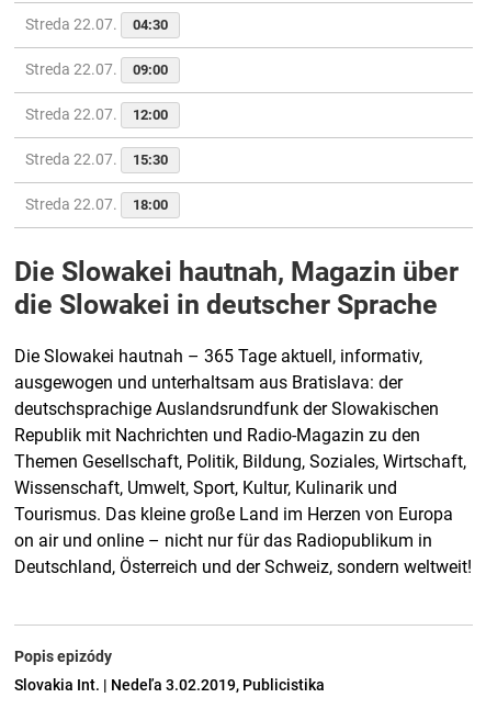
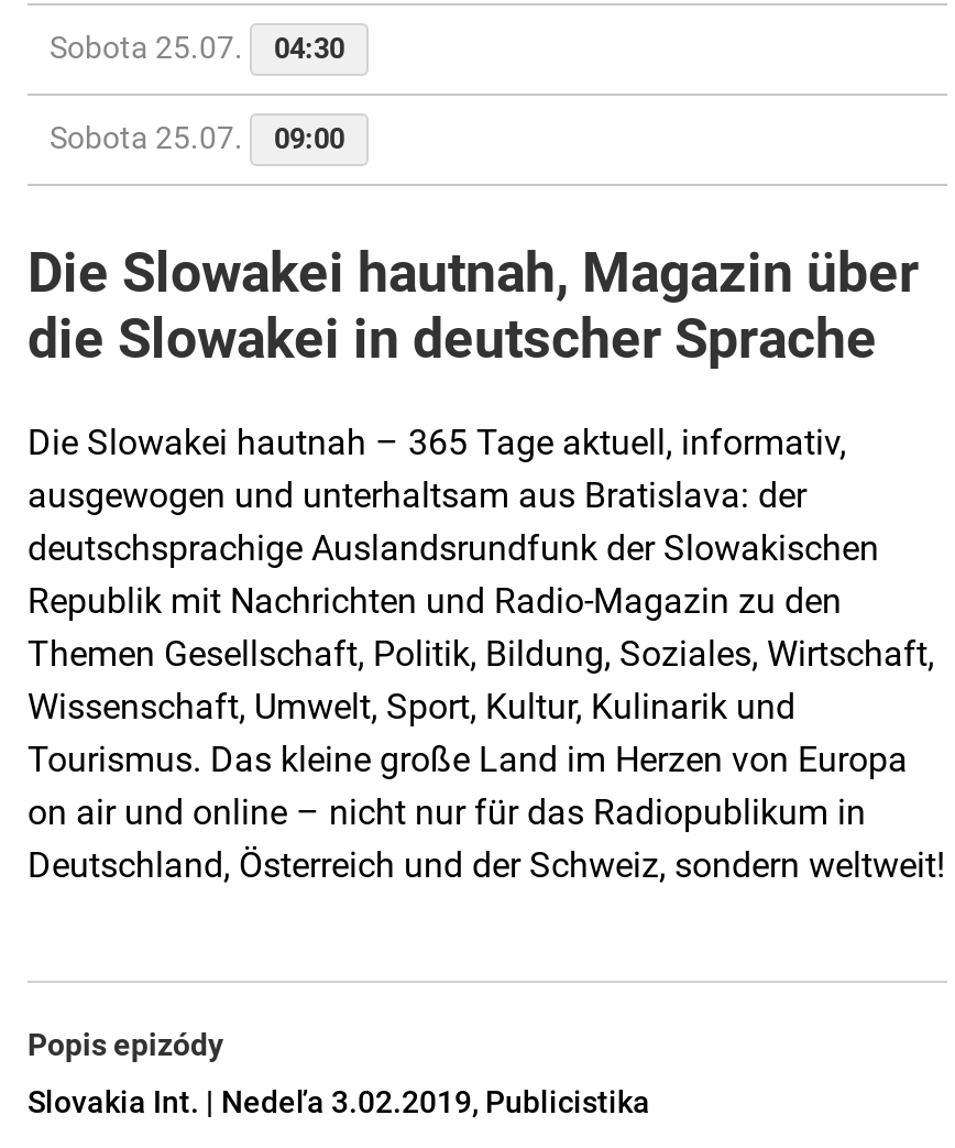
[25,16,168,33] Streda 22.07. 04:30 -> [50,30,344,66] Sobota 25.07. 04:30
[25,61,168,78] Streda 22.07. 09:00 -> [50,121,344,156] Sobota 25.07. 09:00
[25,106,168,213] Streda 22.07. | 12:00 | Streda 22.07. | 15:30 | Streda 22.07. | 18:00 -> none

